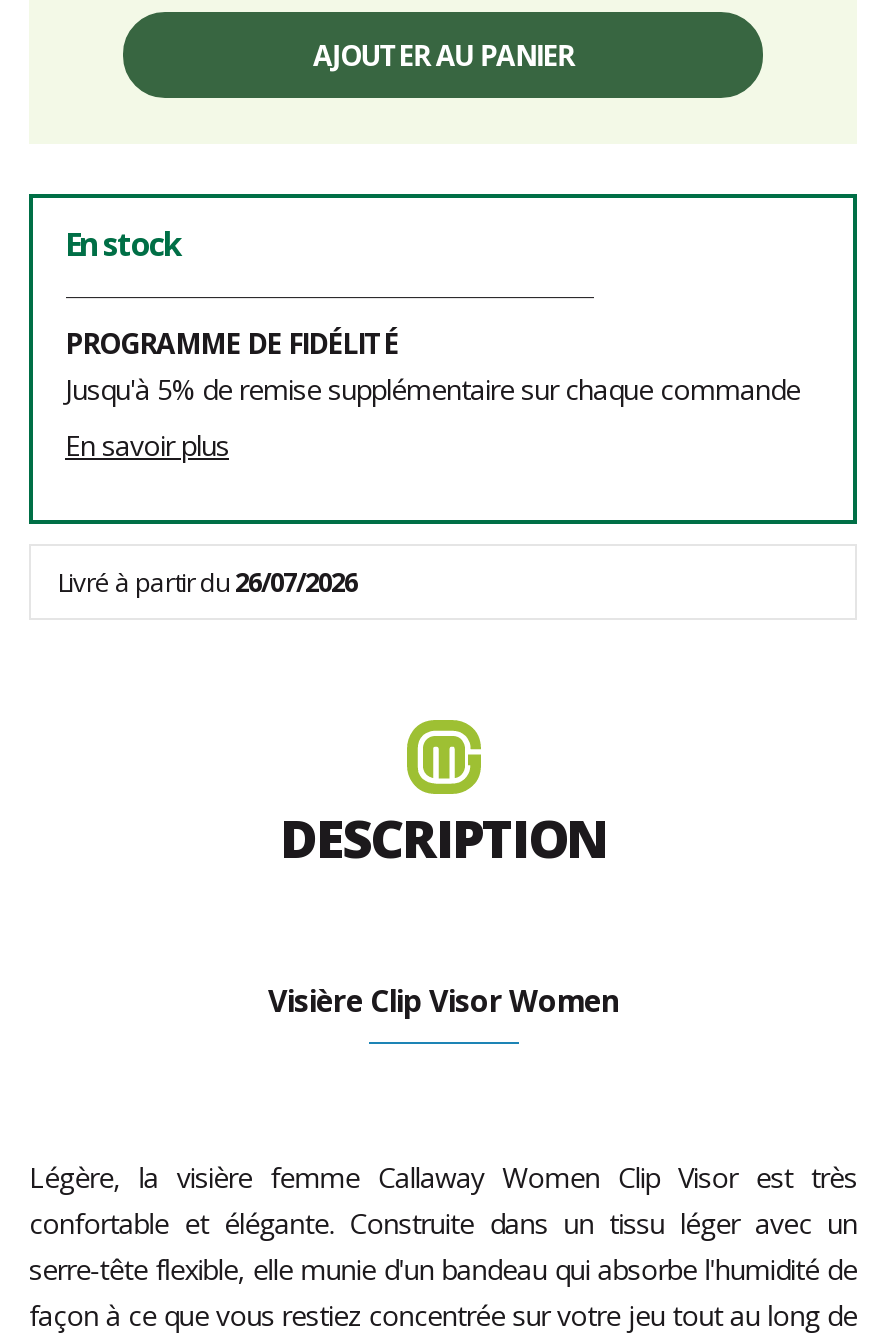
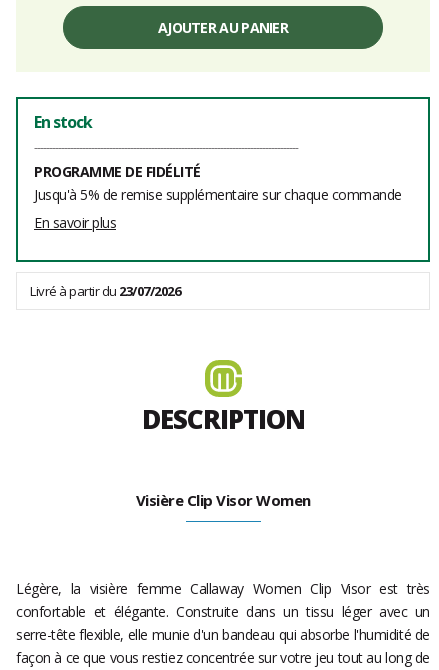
[57,564,357,600] Livré à partir du 26/07/2026 -> [30,282,180,300] Livré à partir du 23/07/2026

